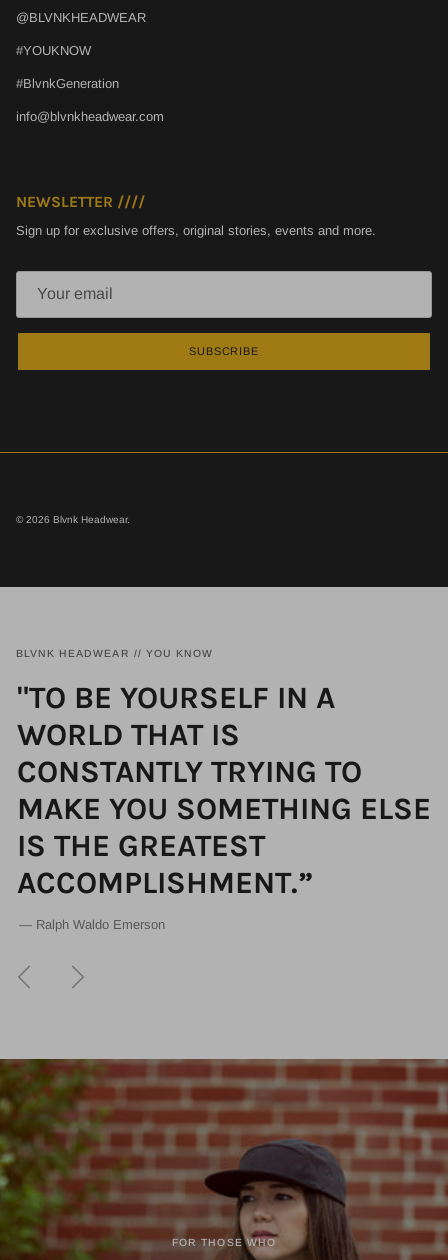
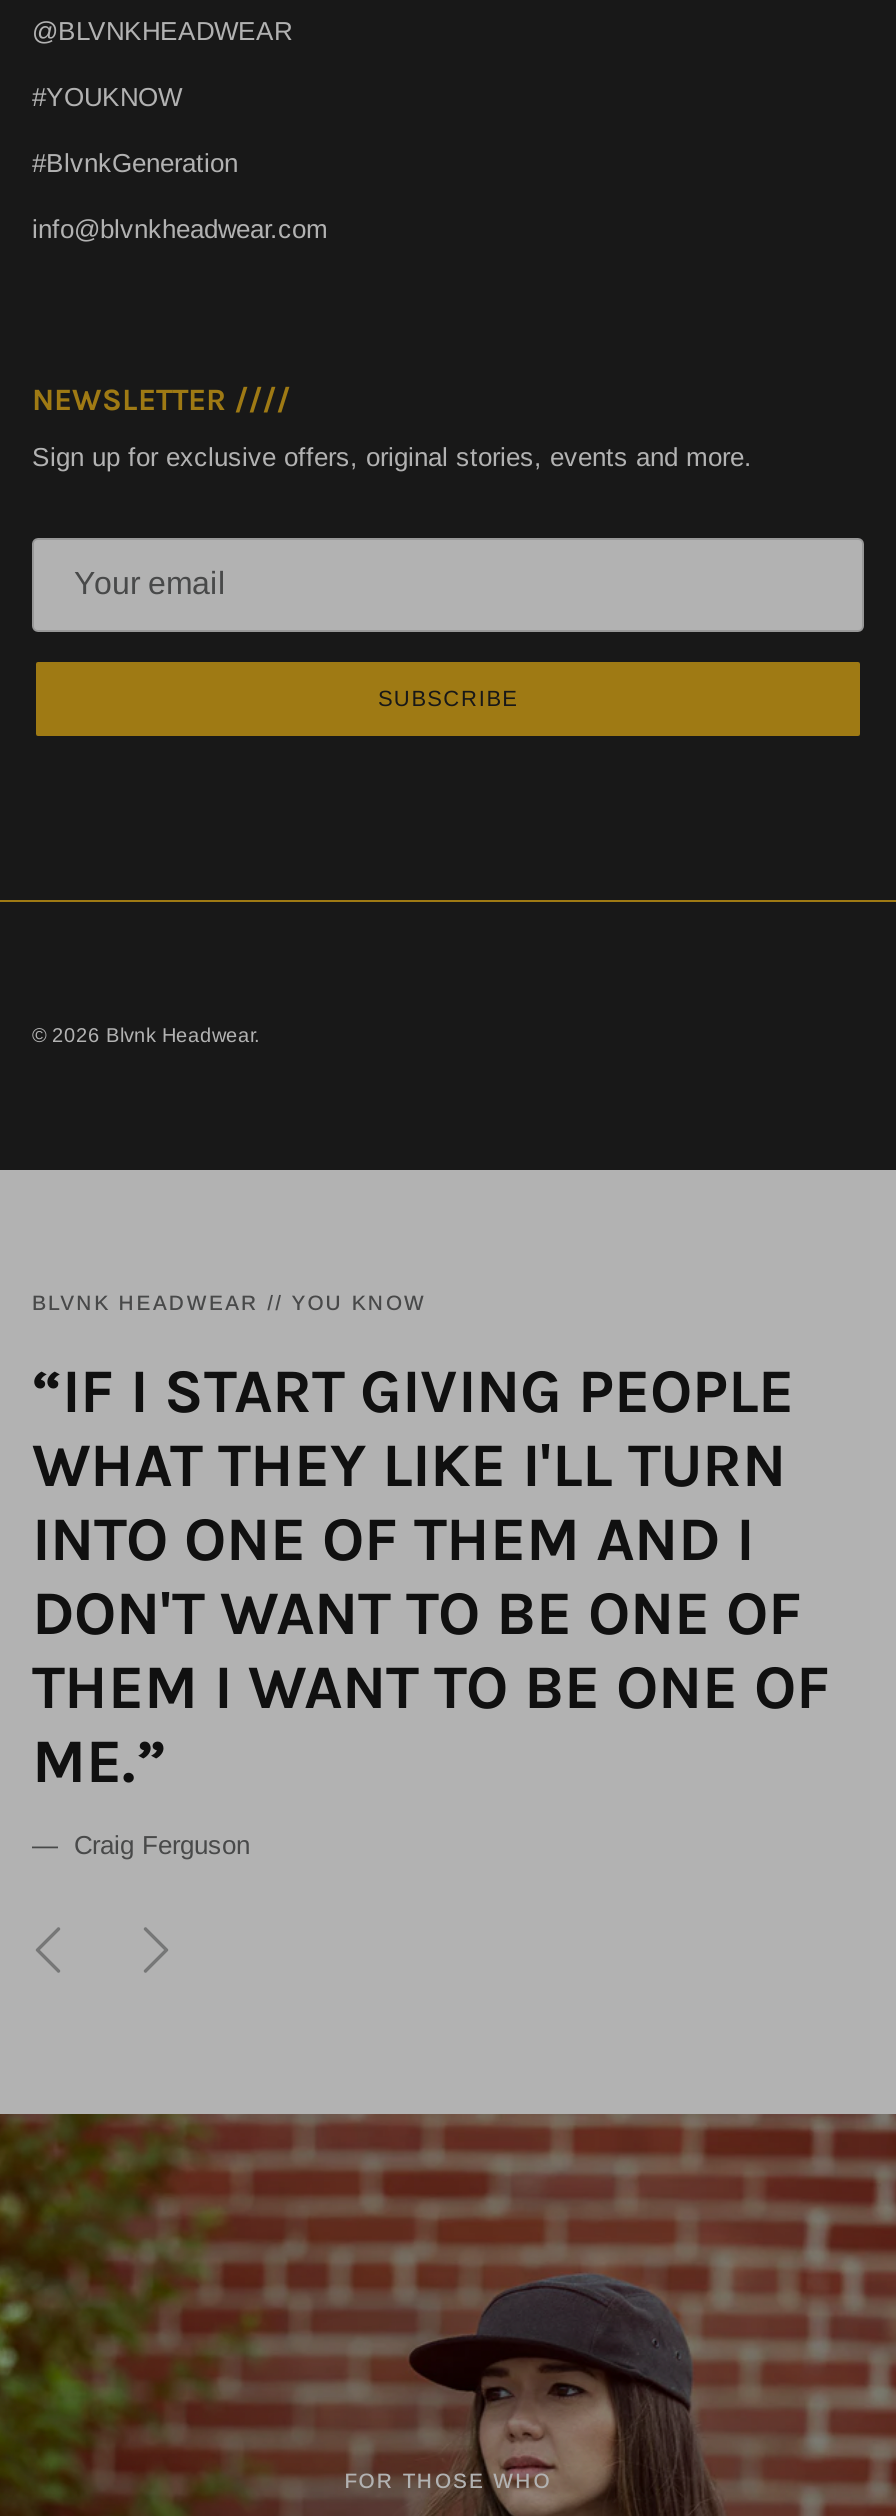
[16,680,430,932] "TO BE YOURSELF IN A | WORLD THAT IS | CONSTANTLY TRYING TO | MAKE YOU SOMETHING ELSE | IS THE GREATEST | ACCOMPLISHMENT.” | — Ralph Waldo Emerson -> [32,1357,830,1861] “IF I START GIVING PEOPLE | WHAT THEY LIKE I'LL TURN | INTO ONE OF THEM AND I | DON'T WANT TO BE ONE OF | THEM I WANT TO BE ONE OF | ME.” | — Craig Ferguson

